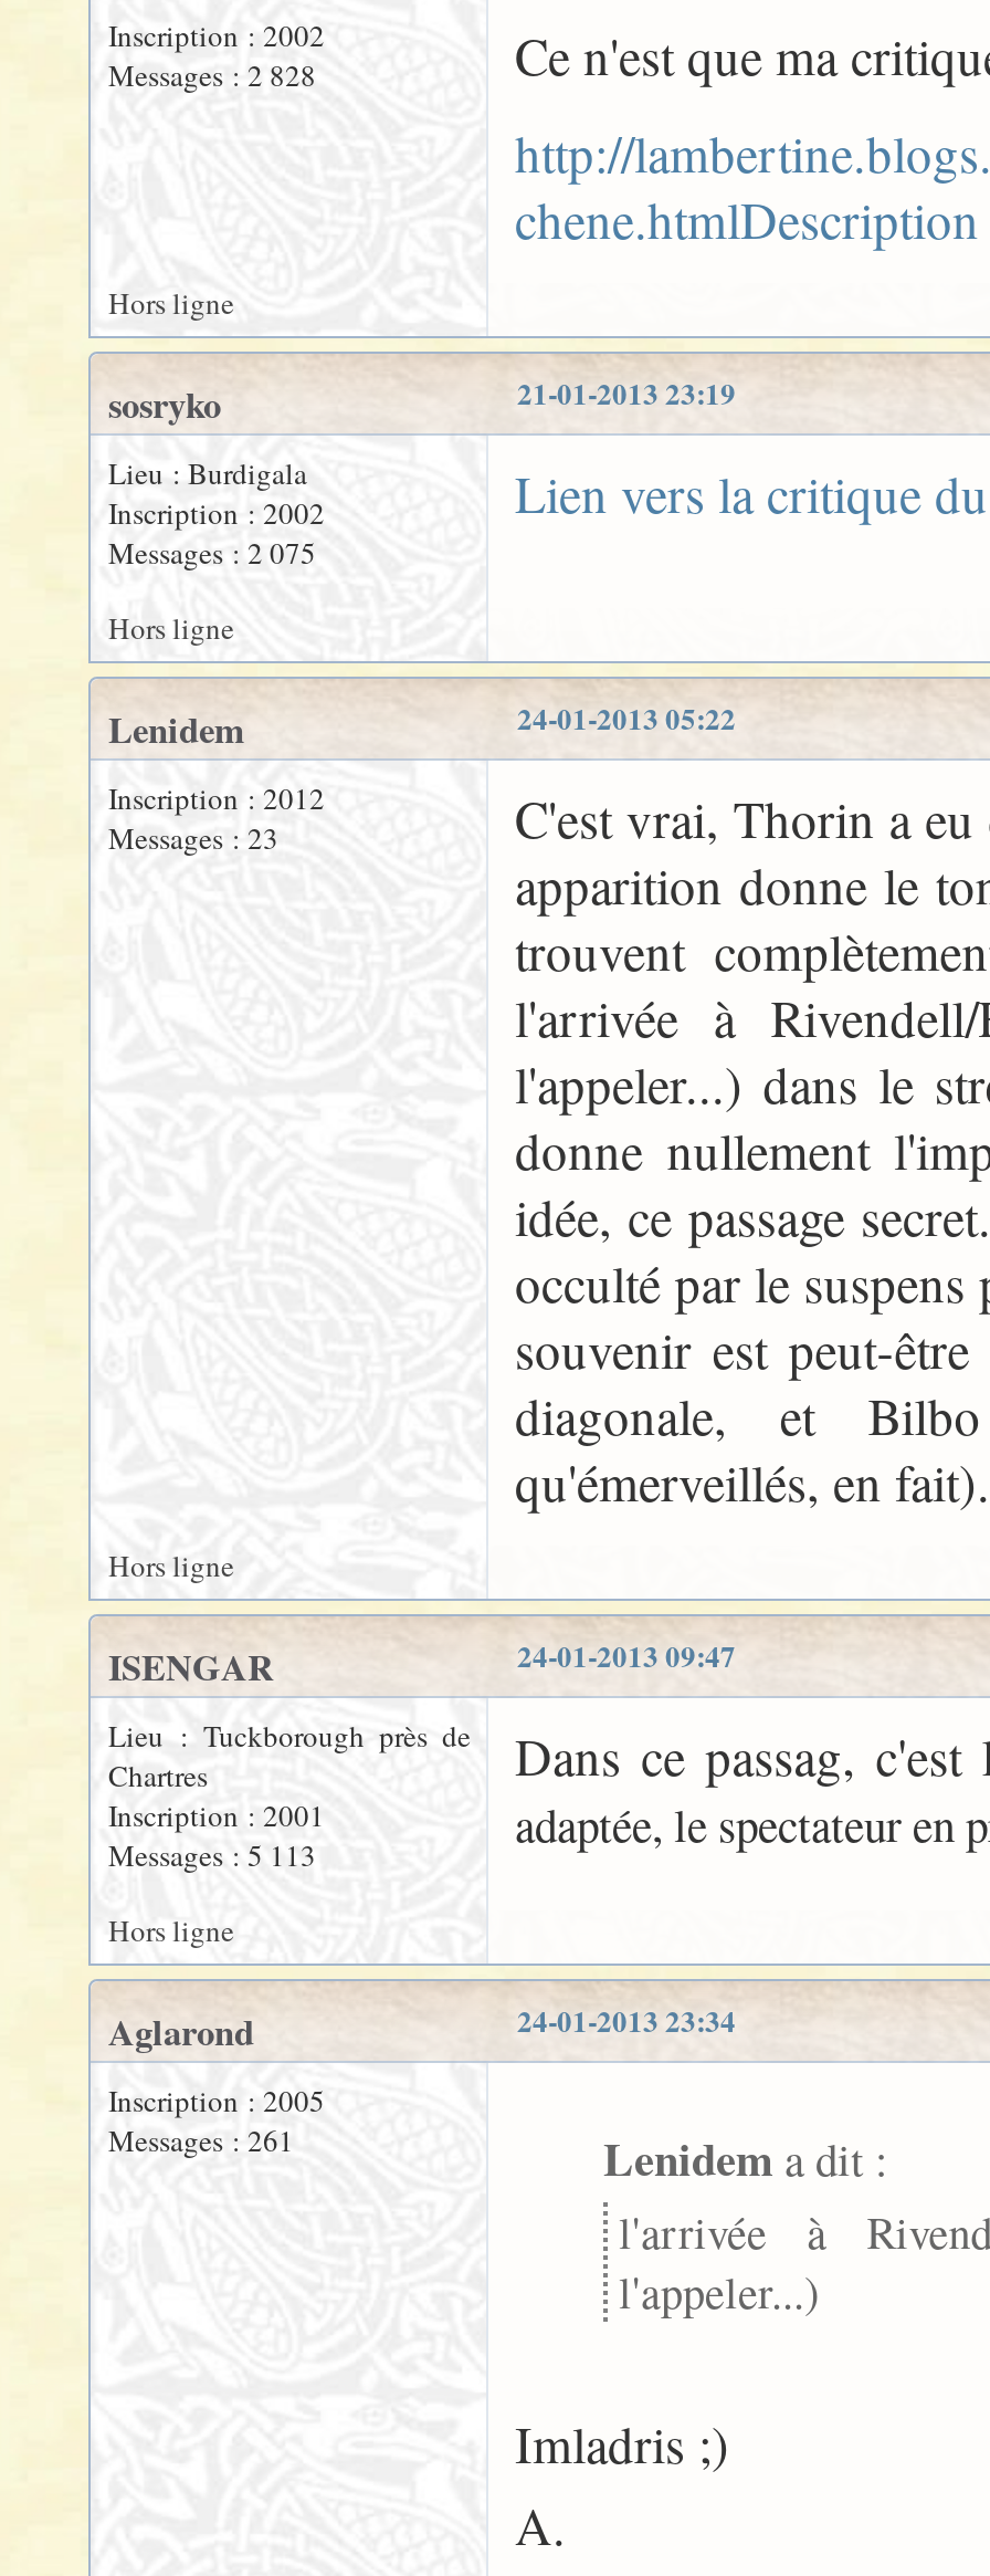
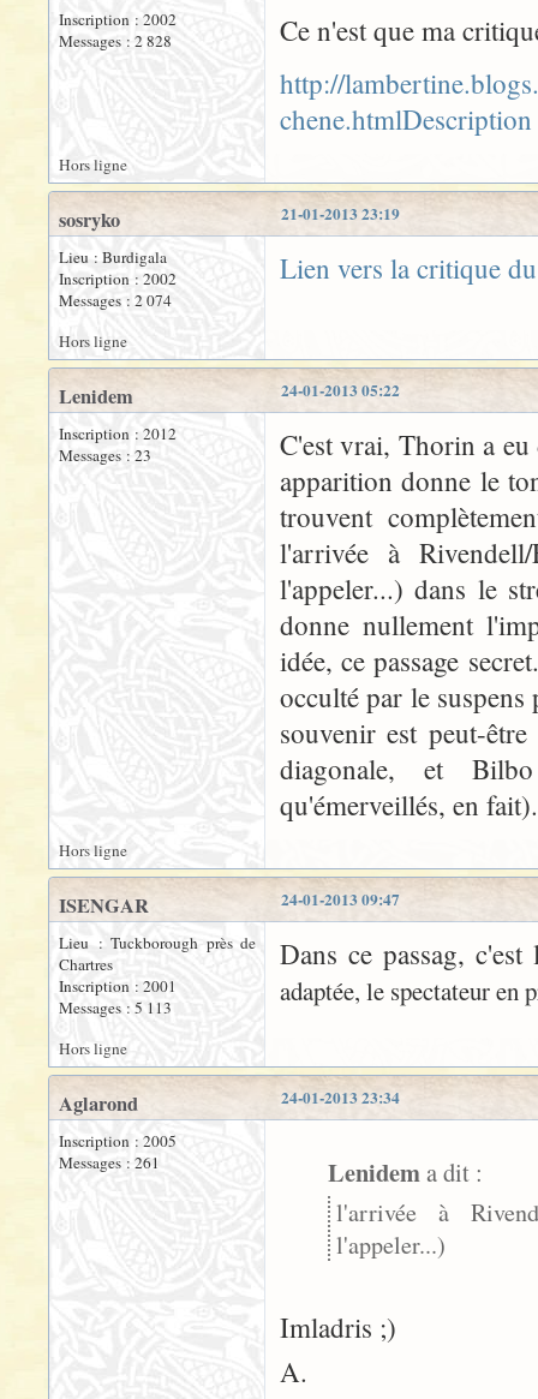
[108,533,316,573] Messages : 2 075 -> [59,289,172,311] Messages : 2 074

